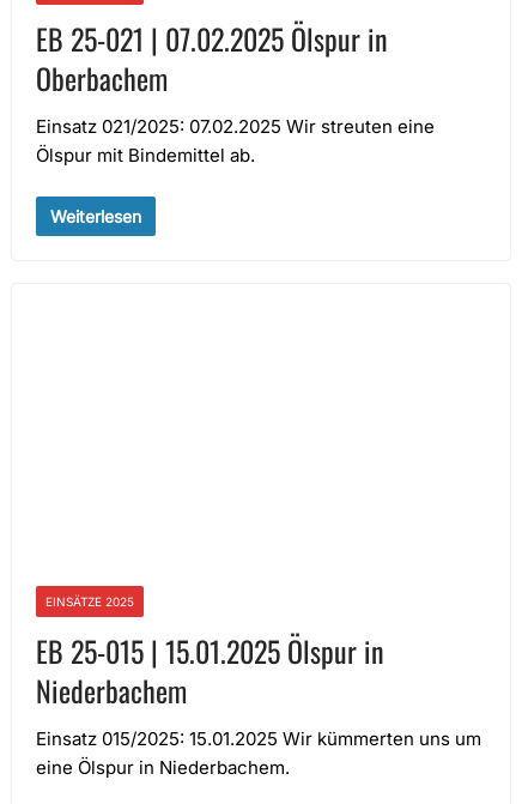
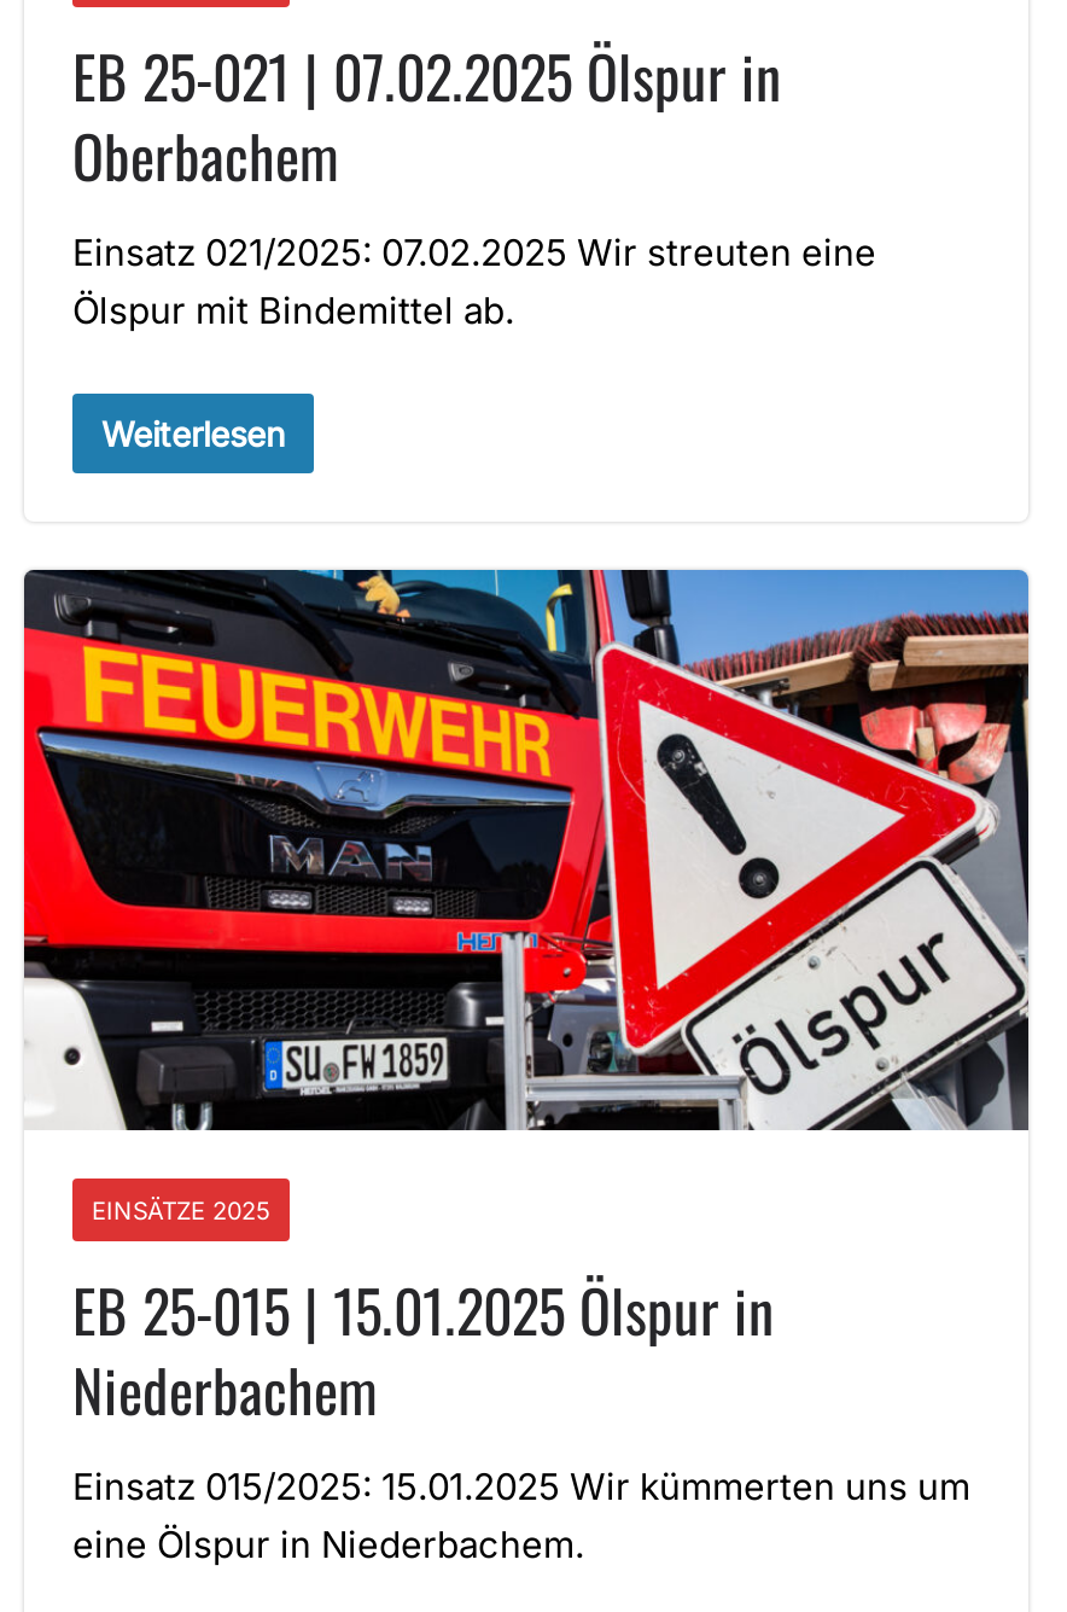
none -> [22,568,1031,1133] [image]

